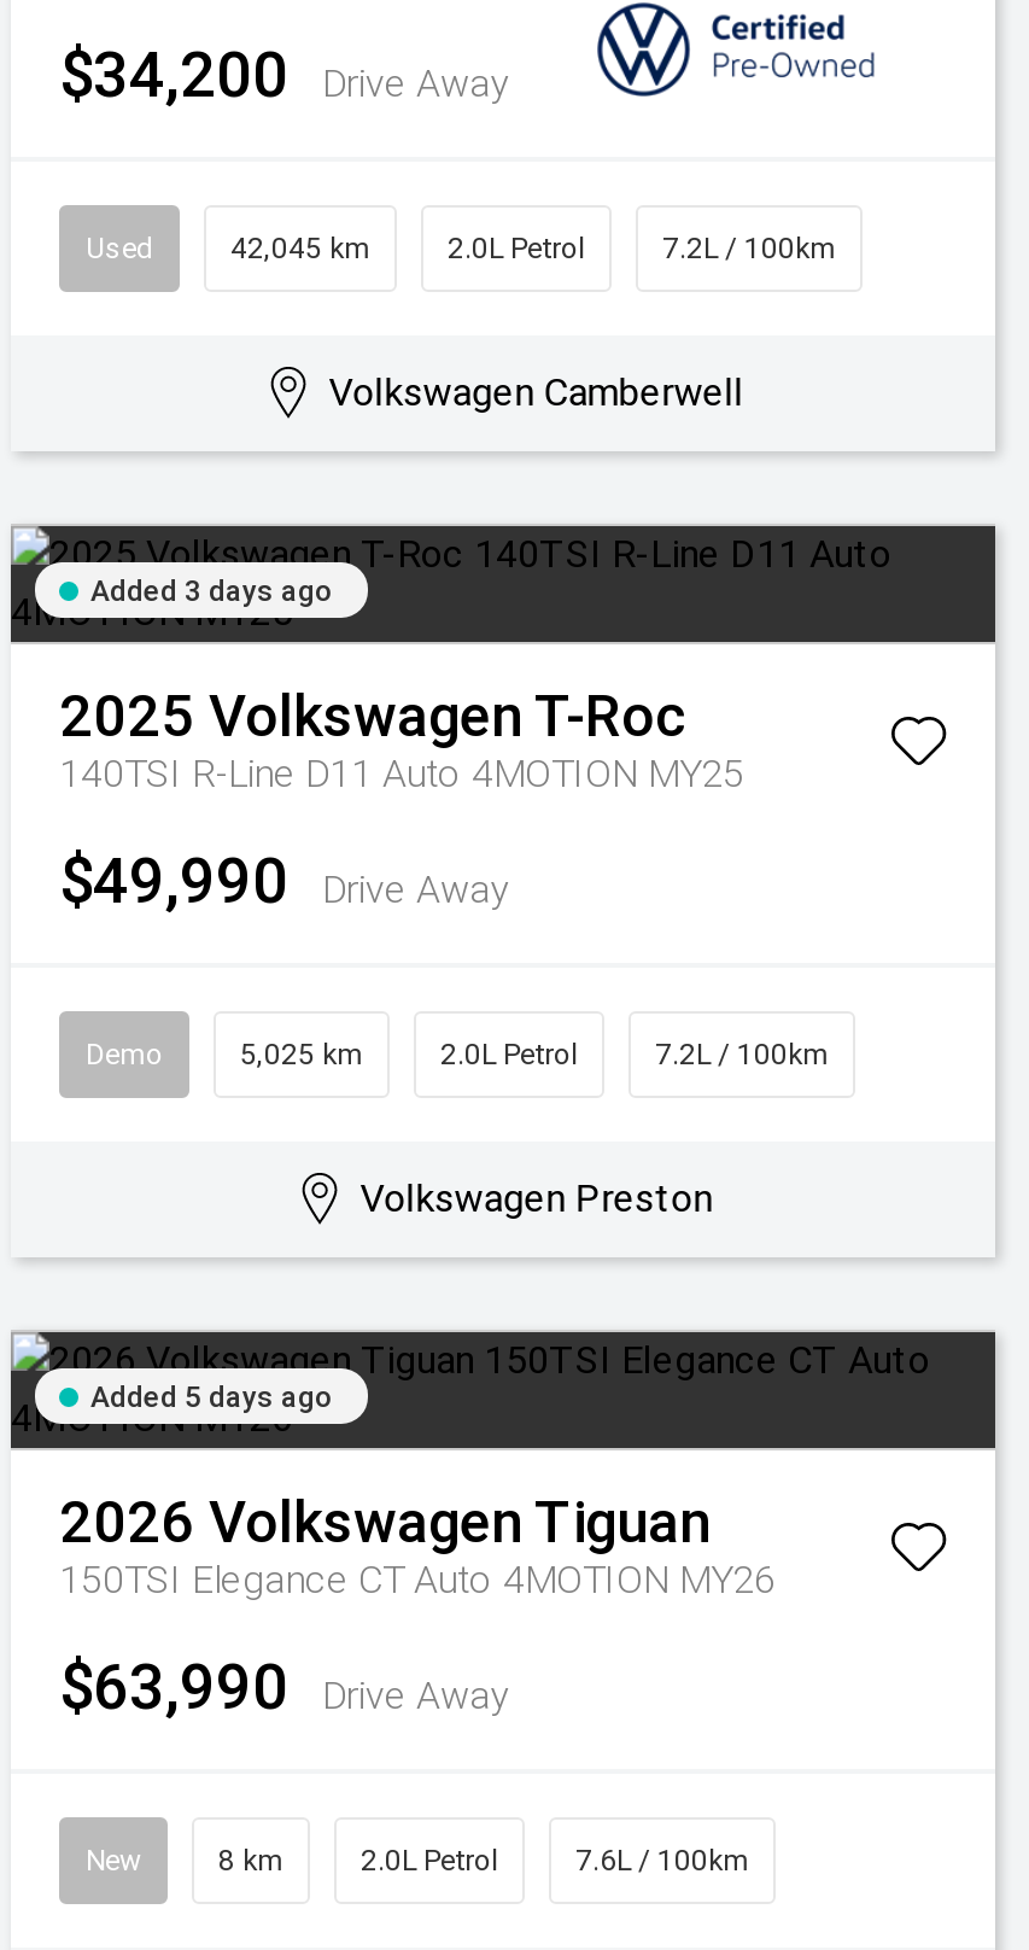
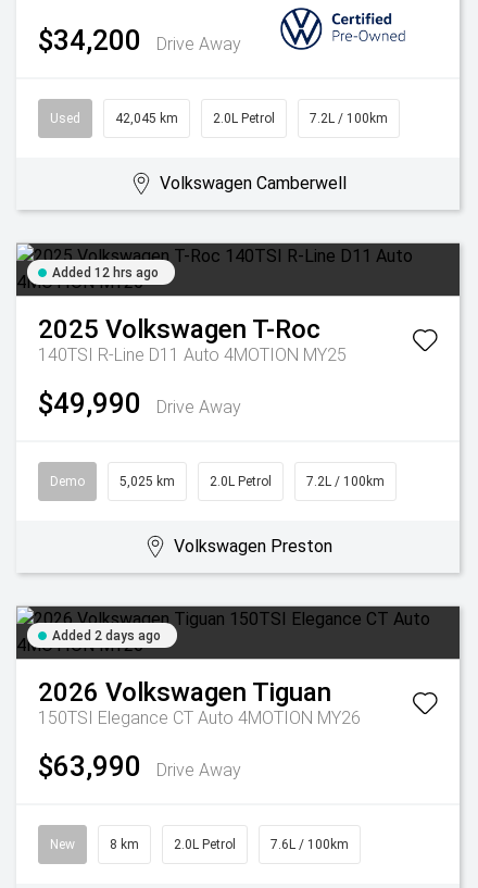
[90,574,332,608] Added 3 days ago -> [52,265,159,280] Added 12 hrs ago
[90,1380,332,1414] Added 5 days ago -> [52,628,161,643] Added 2 days ago

